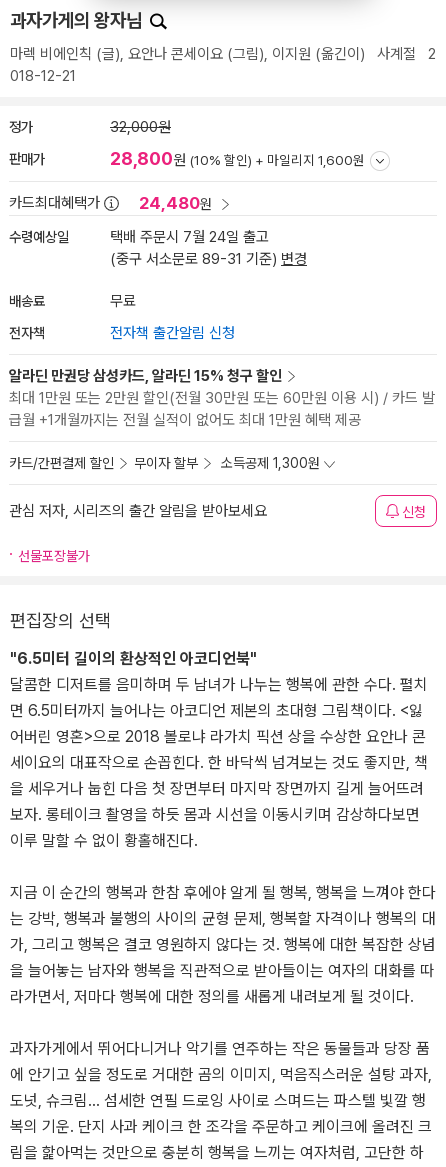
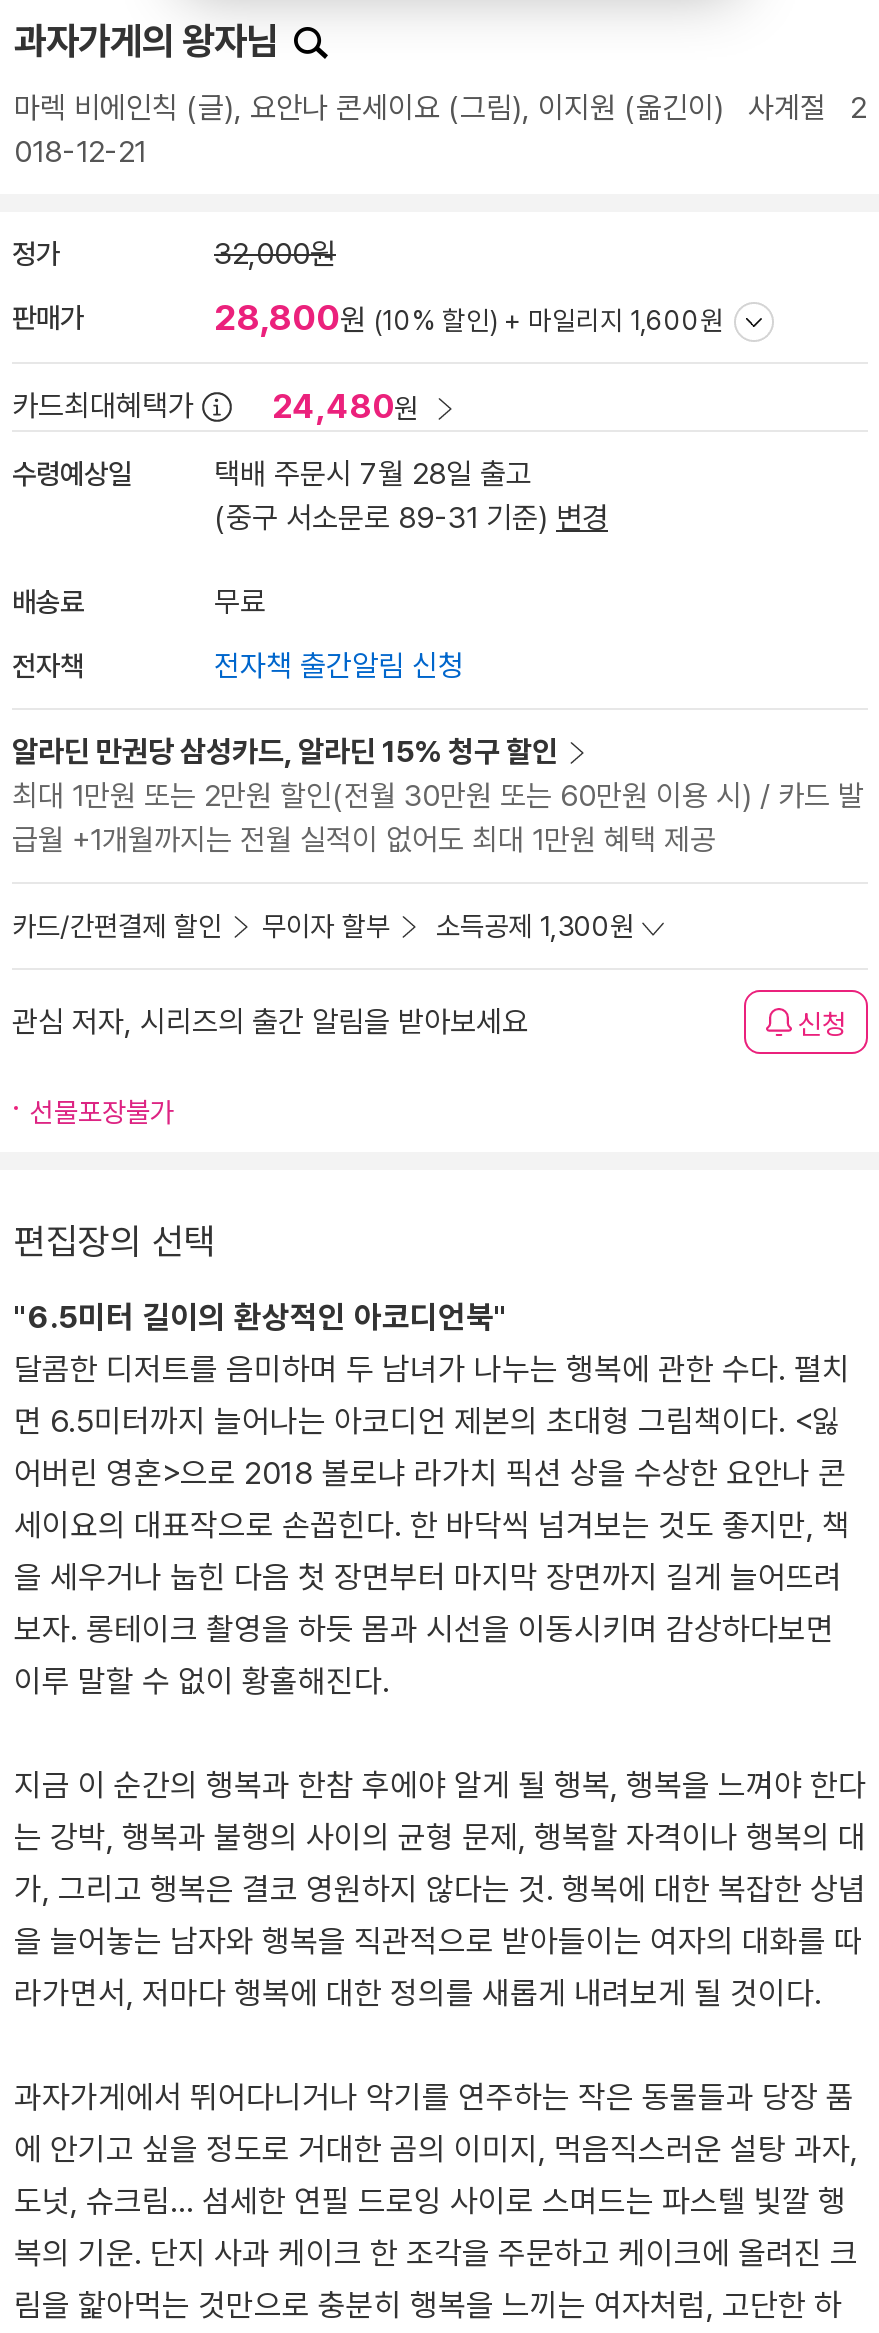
[110,228,269,246] 택배 주문시 7월 24일 출고 -> [214,456,532,492] 택배 주문시 7월 28일 출고

